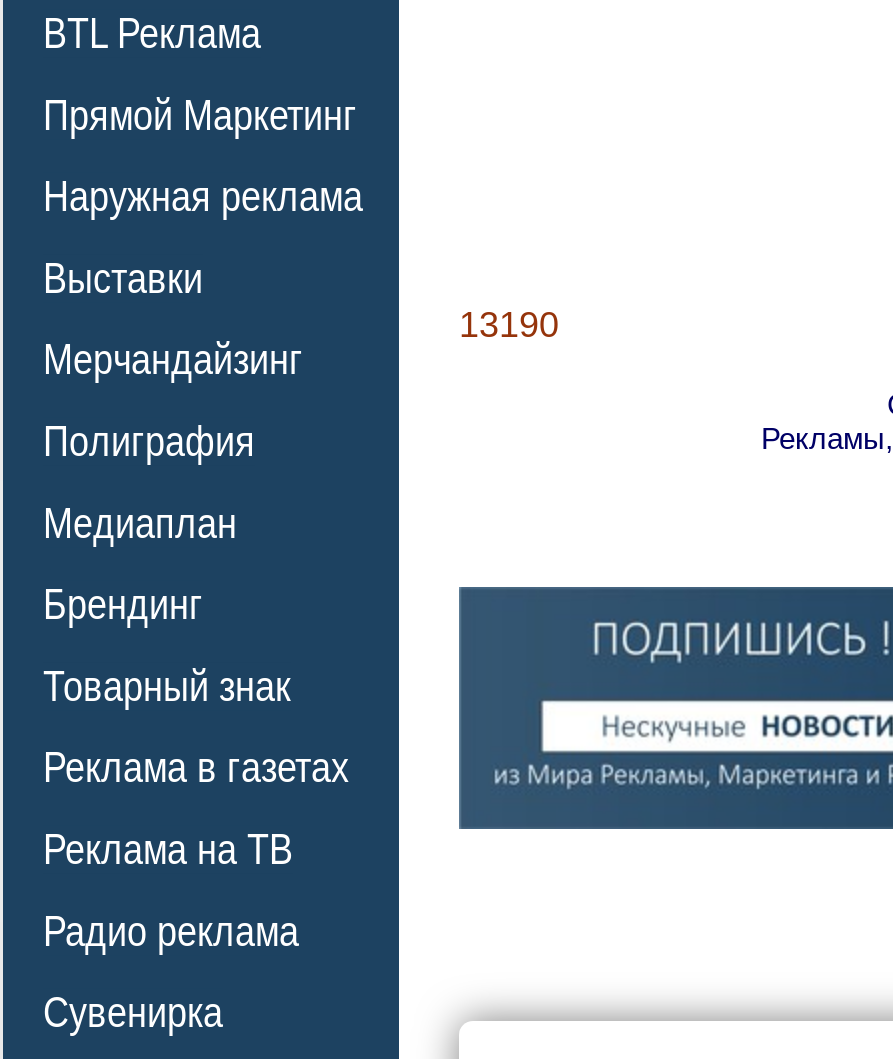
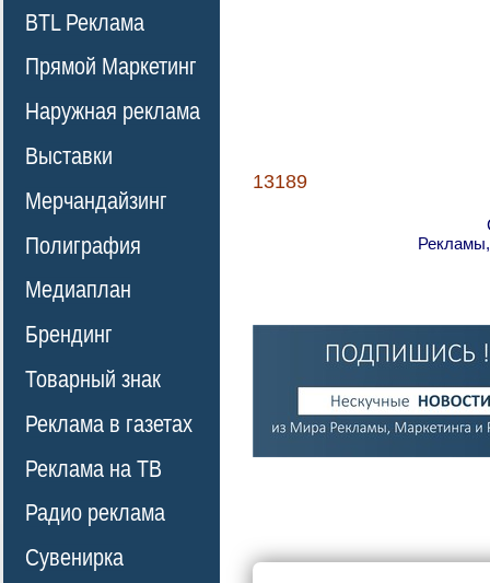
[459,305,559,345] 13190 -> [253,171,307,193] 13189

